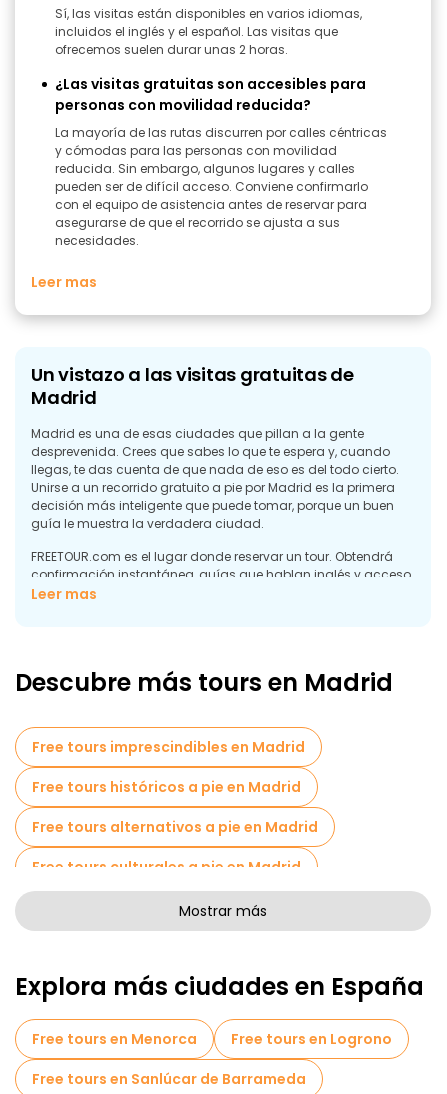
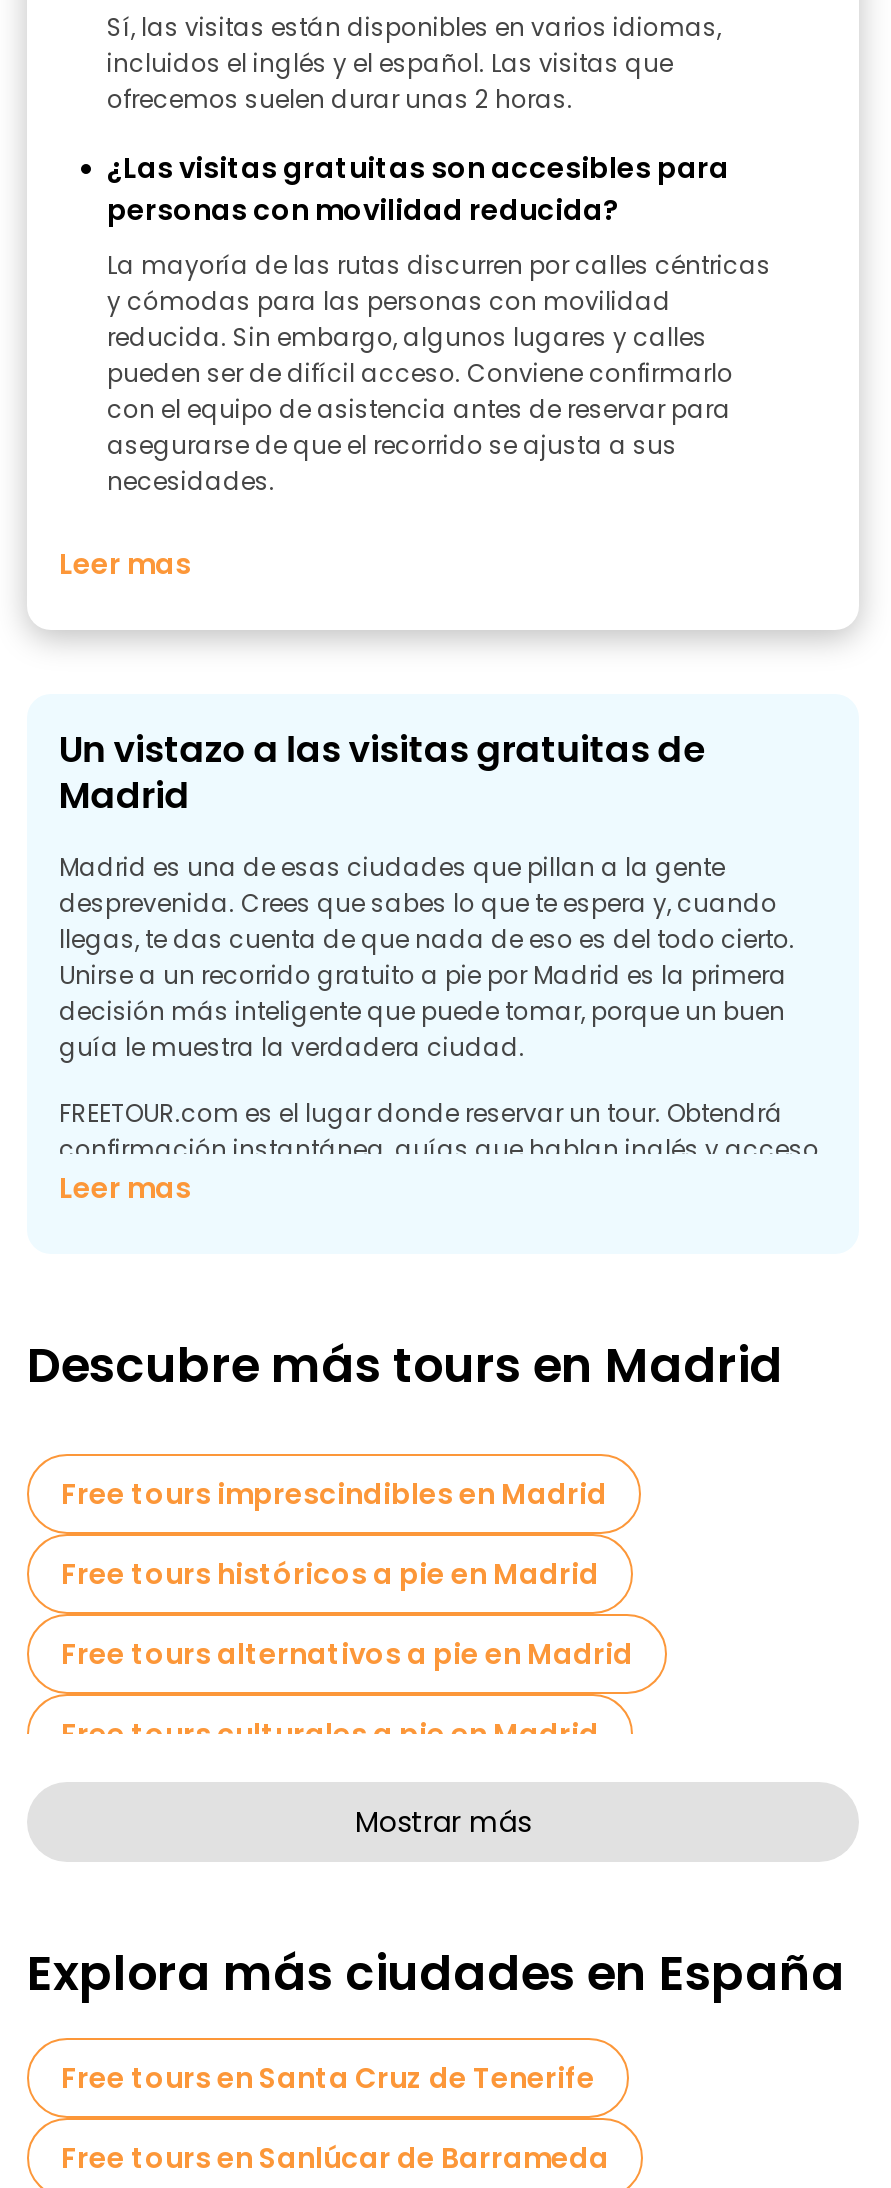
[32,1029,392,1049] Free tours en Menorca | Free tours en Logrono -> [61,2058,595,2098] Free tours en Santa Cruz de Tenerife

